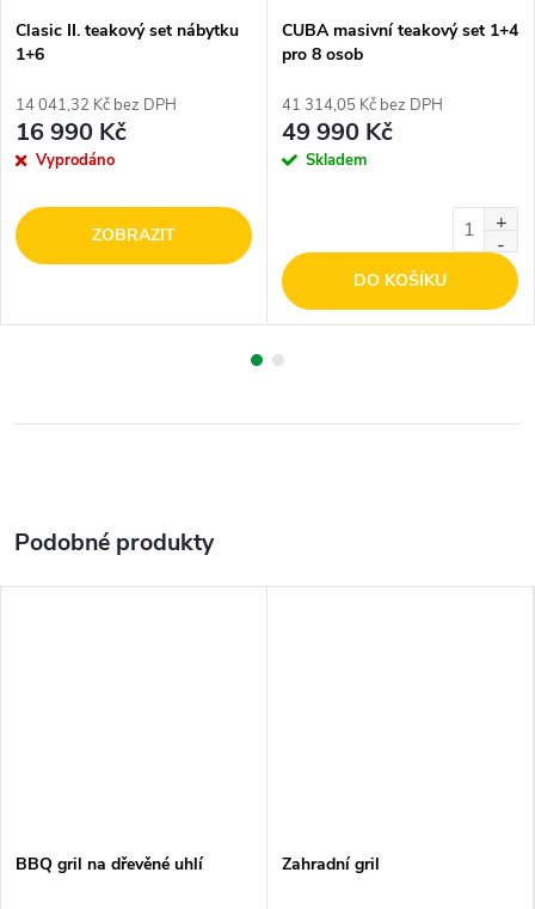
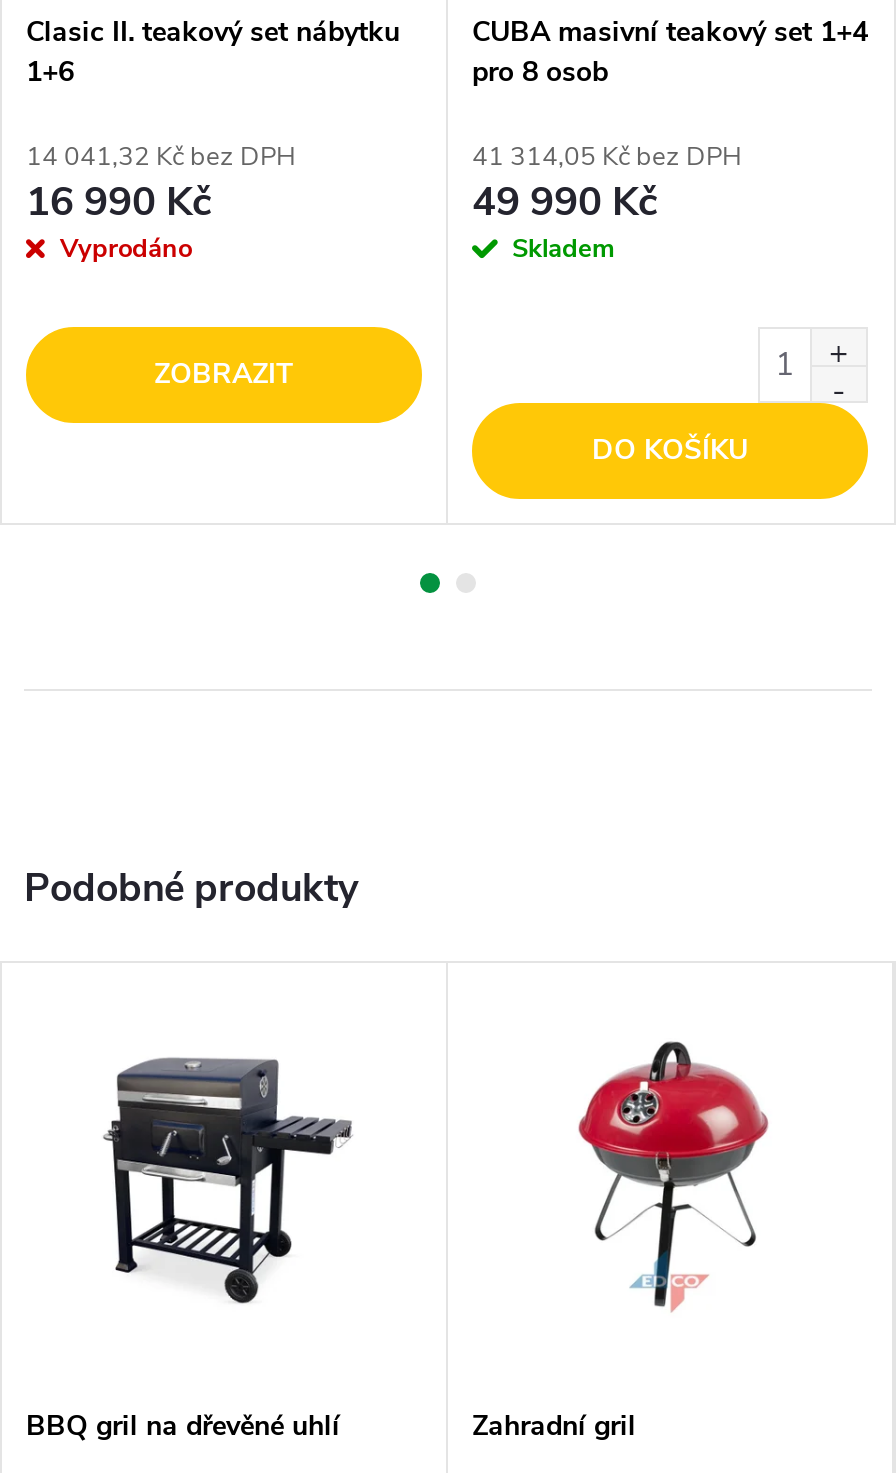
none -> [102,1057,354,1305] [image]
none -> [576,1039,770,1311] [image]

